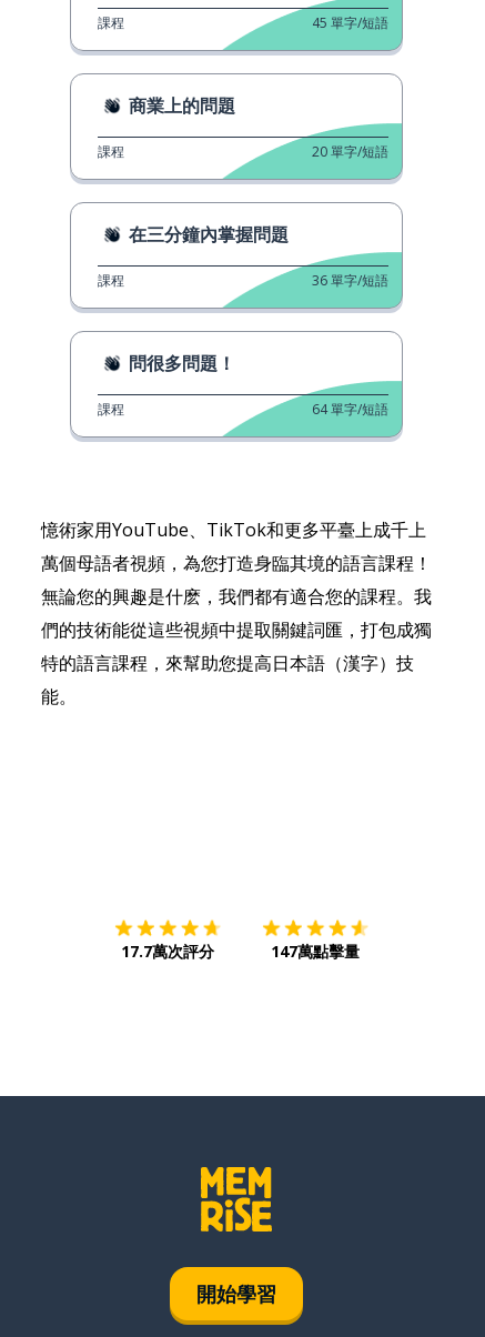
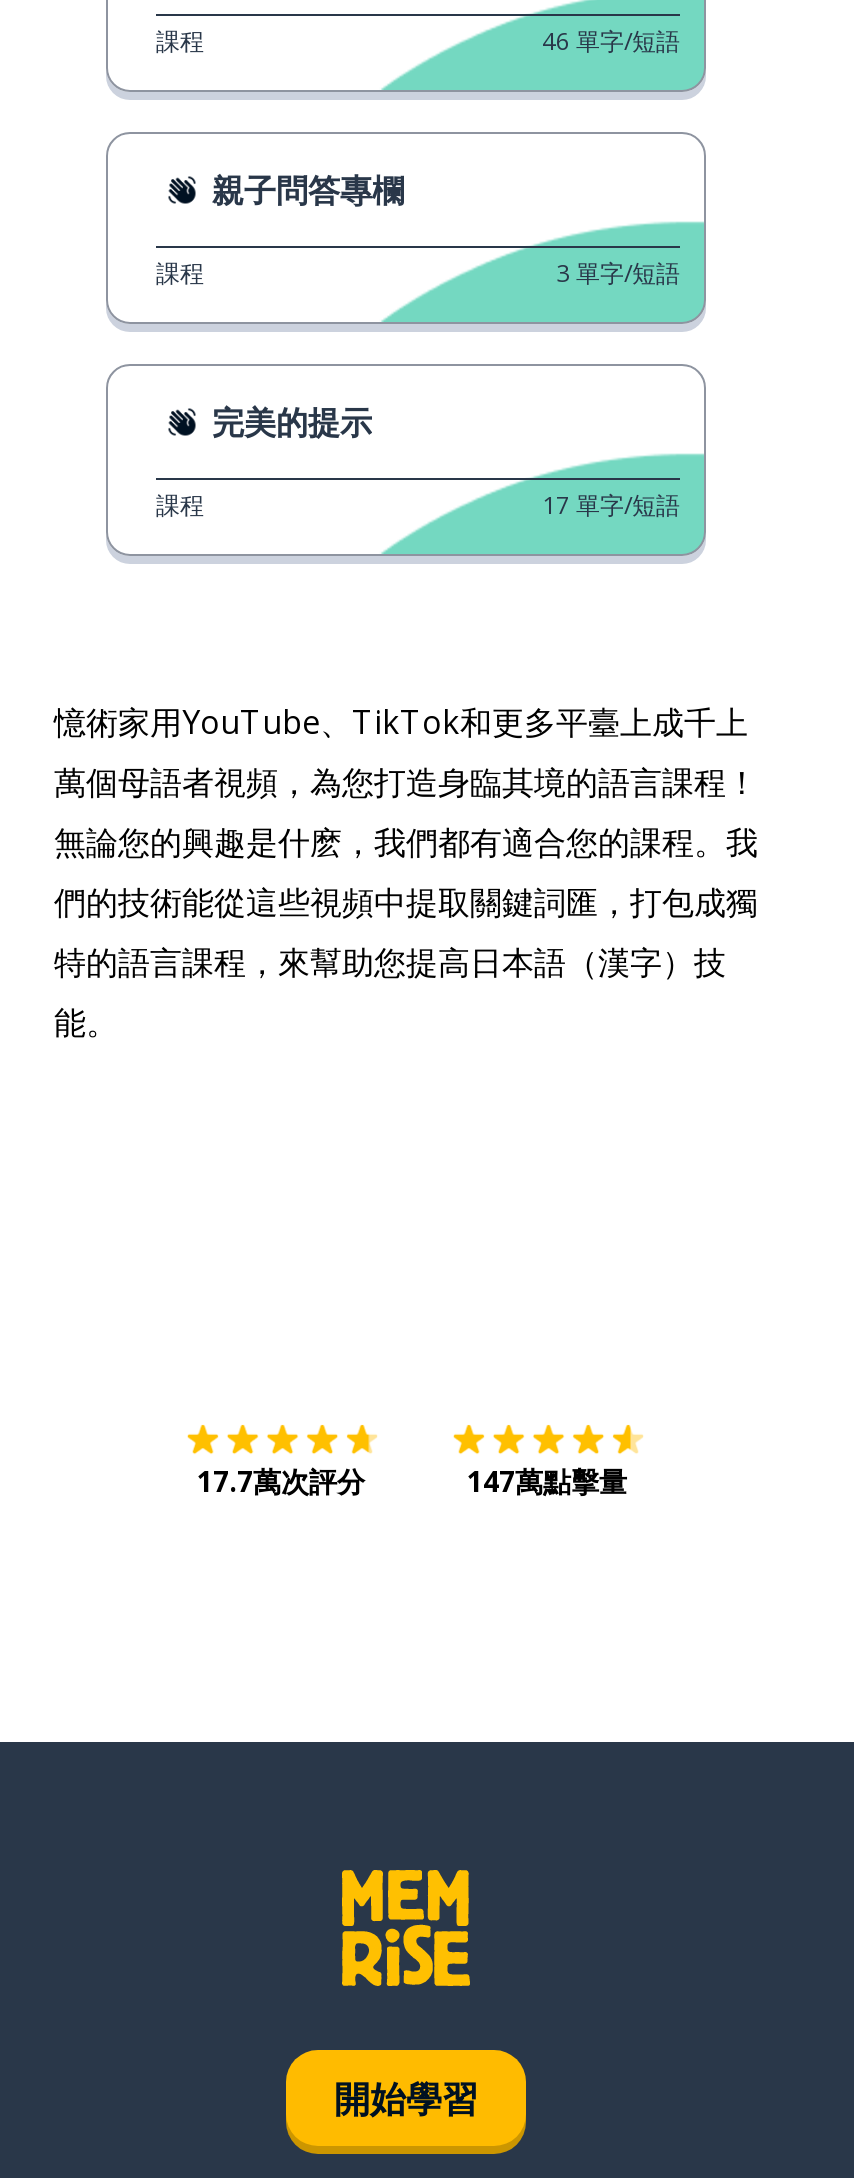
[312,13,388,32] 45 單字/短語 -> [542,24,680,58] 46 單字/短語
[129,93,235,118] 商業上的問題 -> [212,168,404,212] 親子問答專欄
[312,142,388,161] 20 單字/短語 -> [556,256,680,290] 3 單字/短語
[129,222,289,247] 在三分鐘內掌握問題 -> [212,400,372,444] 完美的提示
[98,271,388,419] 36 單字/短語 | 問很多問題！ | 課程 | 64 單字/短語 -> [542,488,680,522] 17 單字/短語

